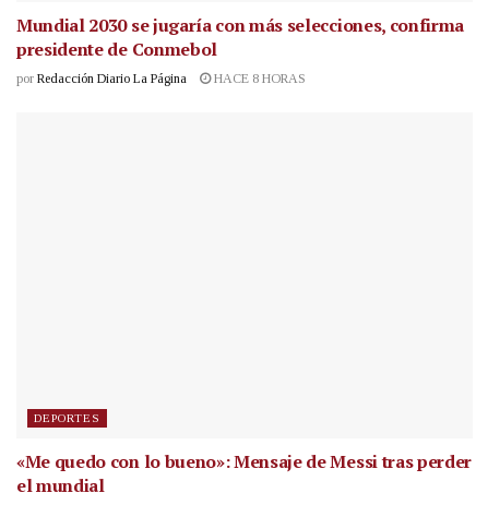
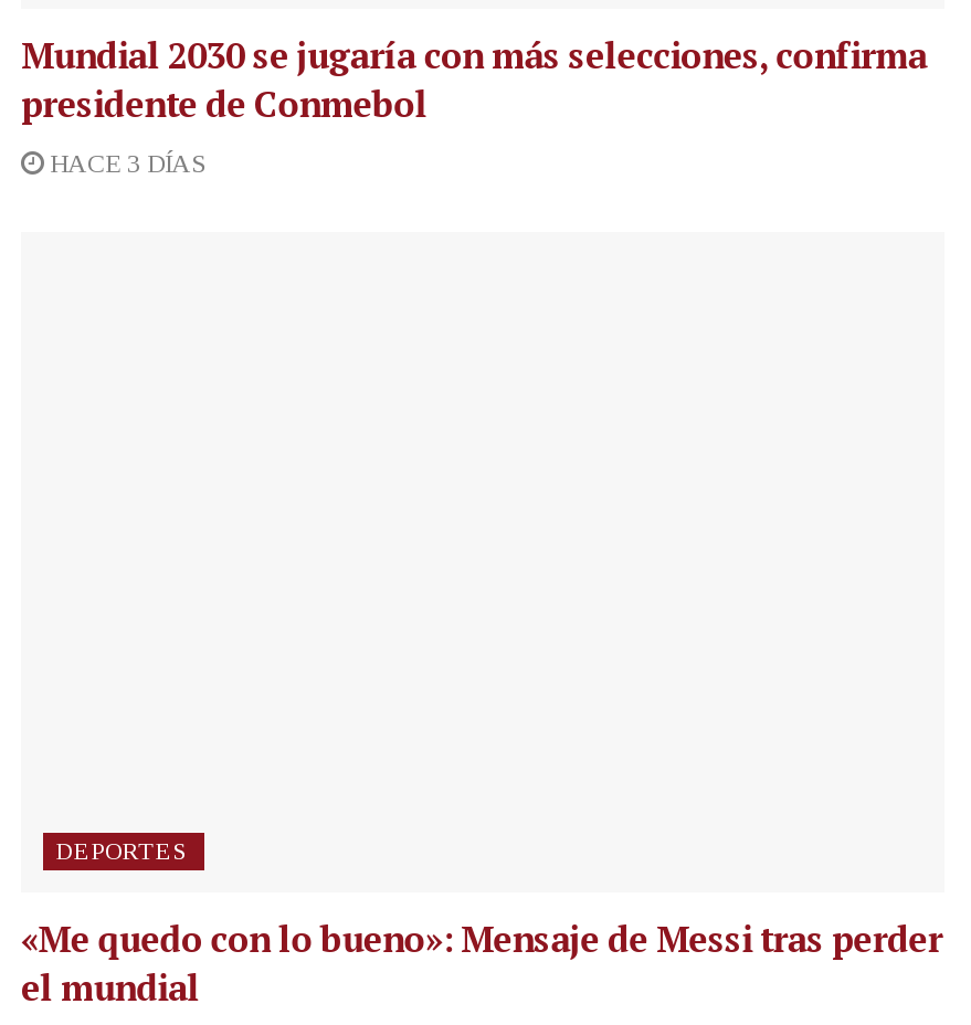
[16,71,306,87] por Redacción Diario La Página | HACE 8 HORAS -> [43,149,207,180] HACE 3 DÍAS

